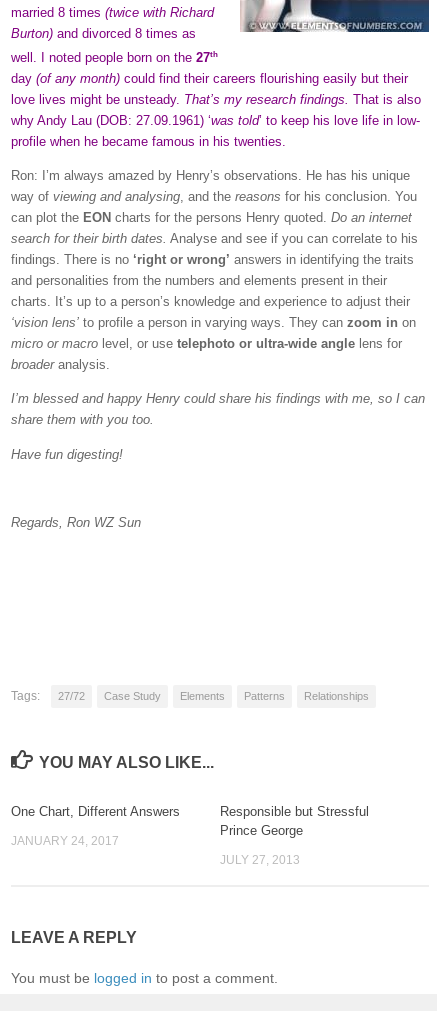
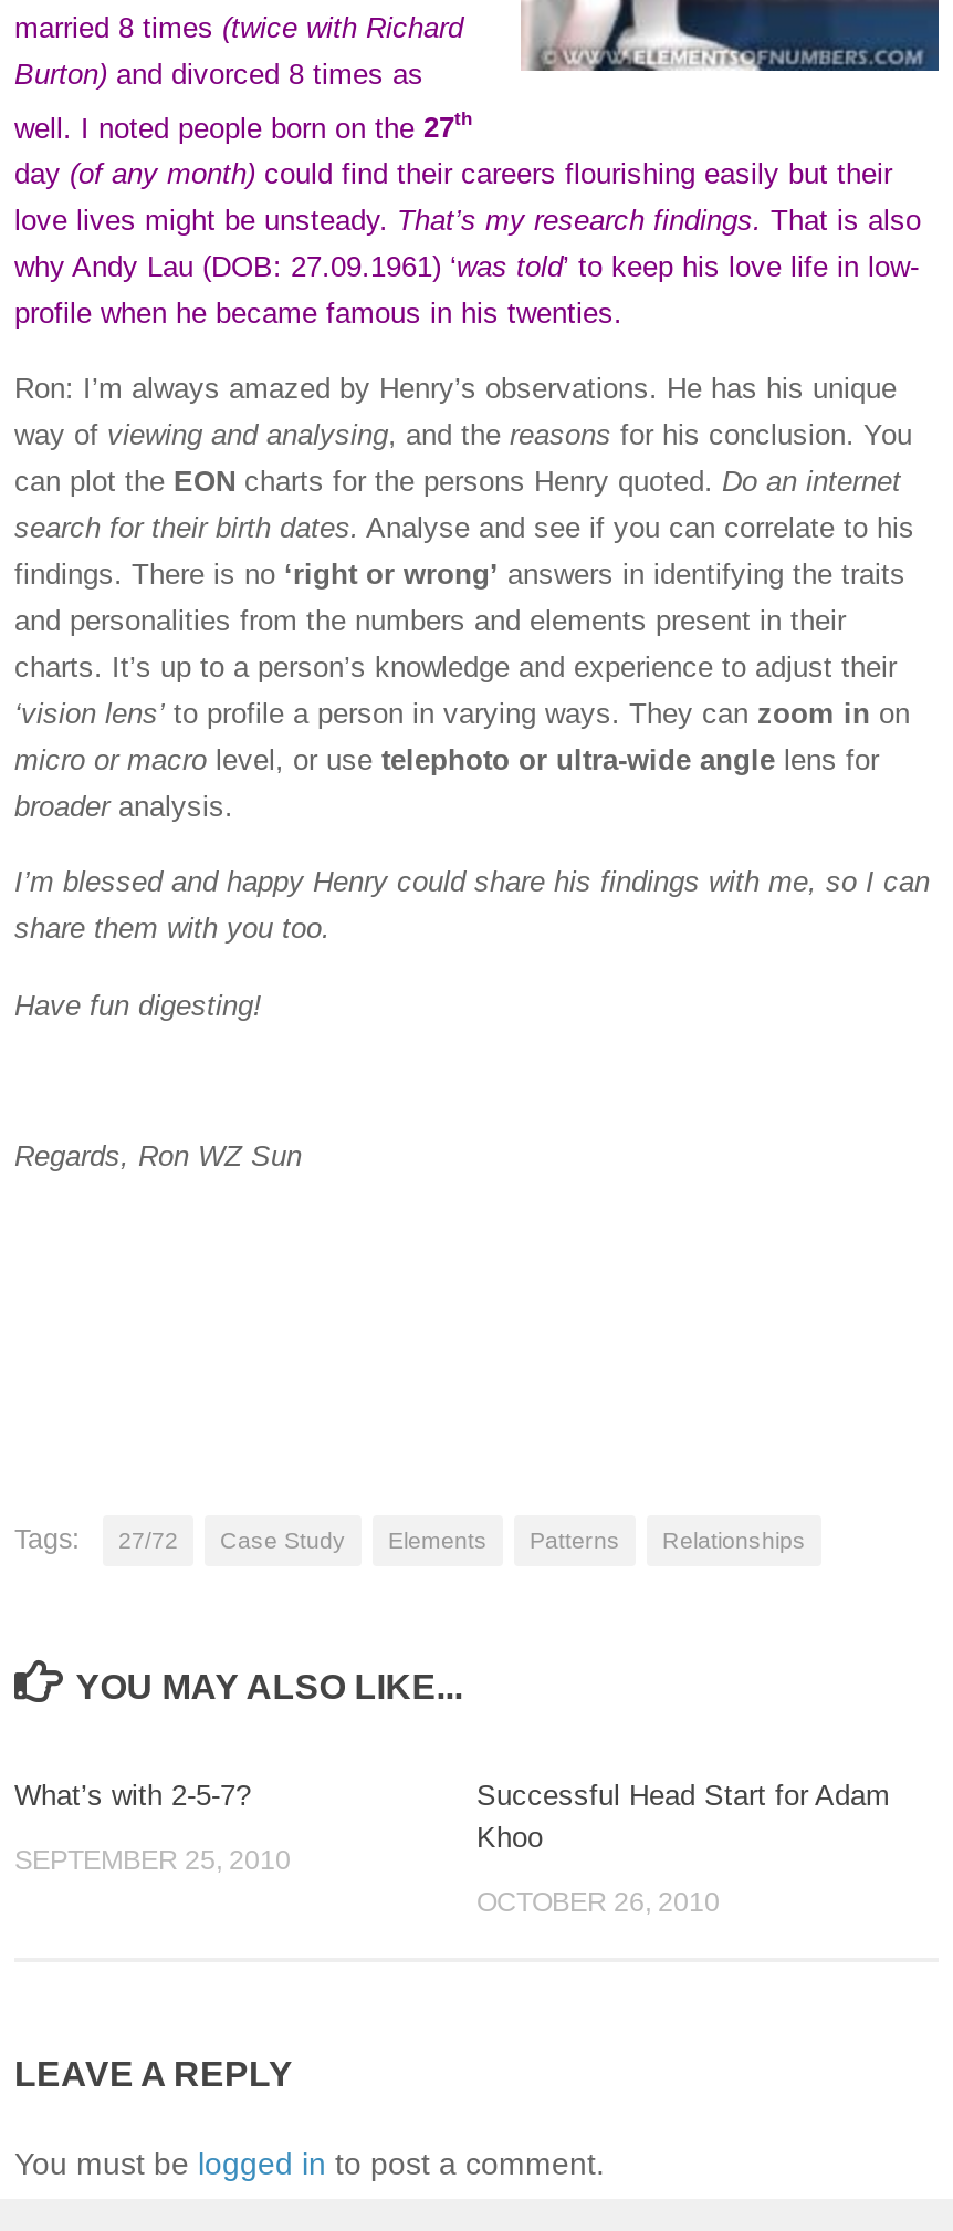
[11,804,180,819] One Chart, Different Answers -> [14,1780,251,1813] What’s with 2-5-7?
[220,804,369,838] Responsible but Stressful | Prince George -> [476,1780,890,1855] Successful Head Start for Adam | Khoo
[11,834,119,848] JANUARY 24, 2017 -> [14,1846,291,1877] SEPTEMBER 25, 2010
[220,853,300,867] JULY 27, 2013 -> [476,1888,720,1919] OCTOBER 26, 2010

